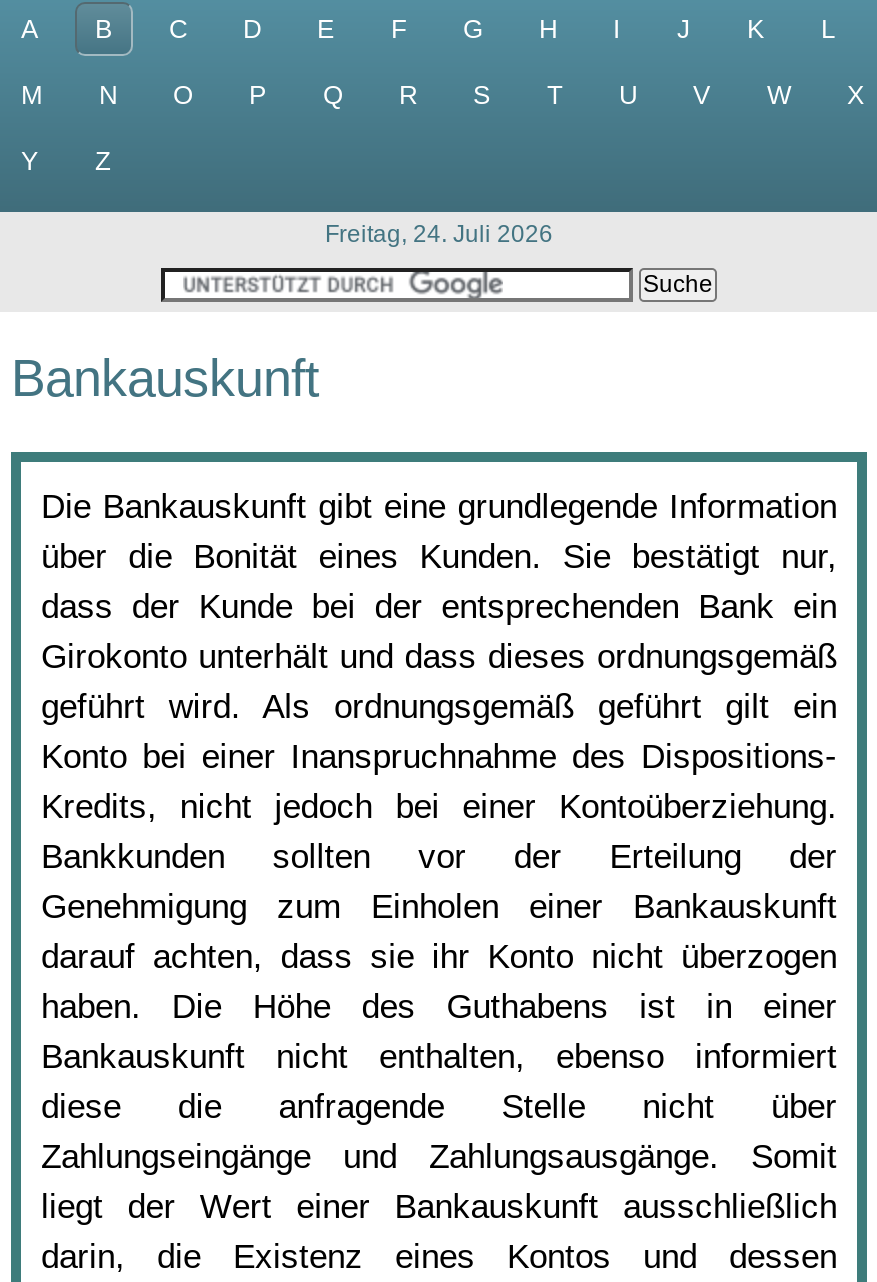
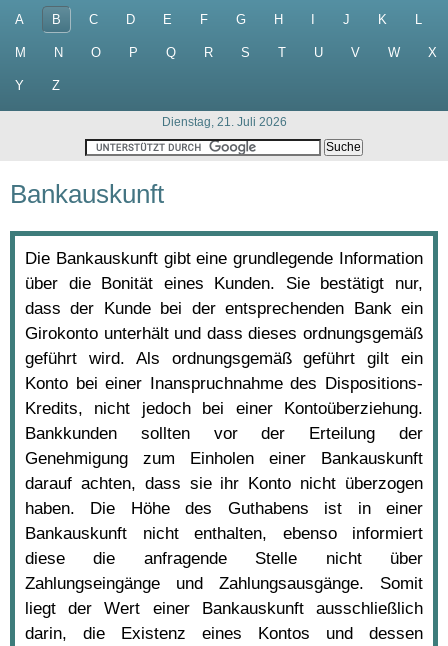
[325,220,553,248] Freitag, 24. Juli 2026 -> [161,115,286,129] Dienstag, 21. Juli 2026

